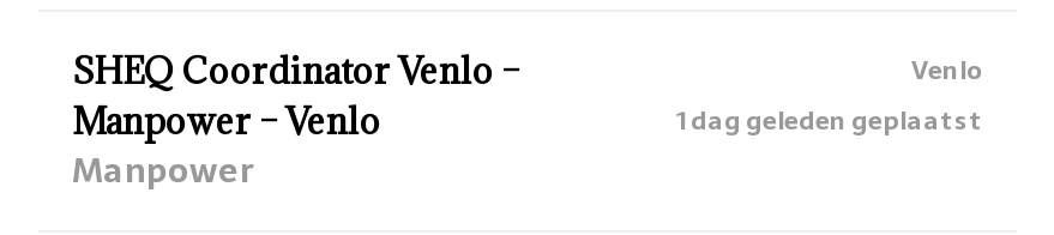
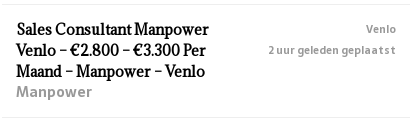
[72,47,520,143] SHEQ Coordinator Venlo – | Manpower – Venlo -> [16,20,209,81] Sales Consultant Manpower | Venlo – €2.800 – €3.300 Per | Maand – Manpower – Venlo
[676,100,983,141] 1 dag geleden geplaatst -> [268,42,396,59] 2 uur geleden geplaatst

